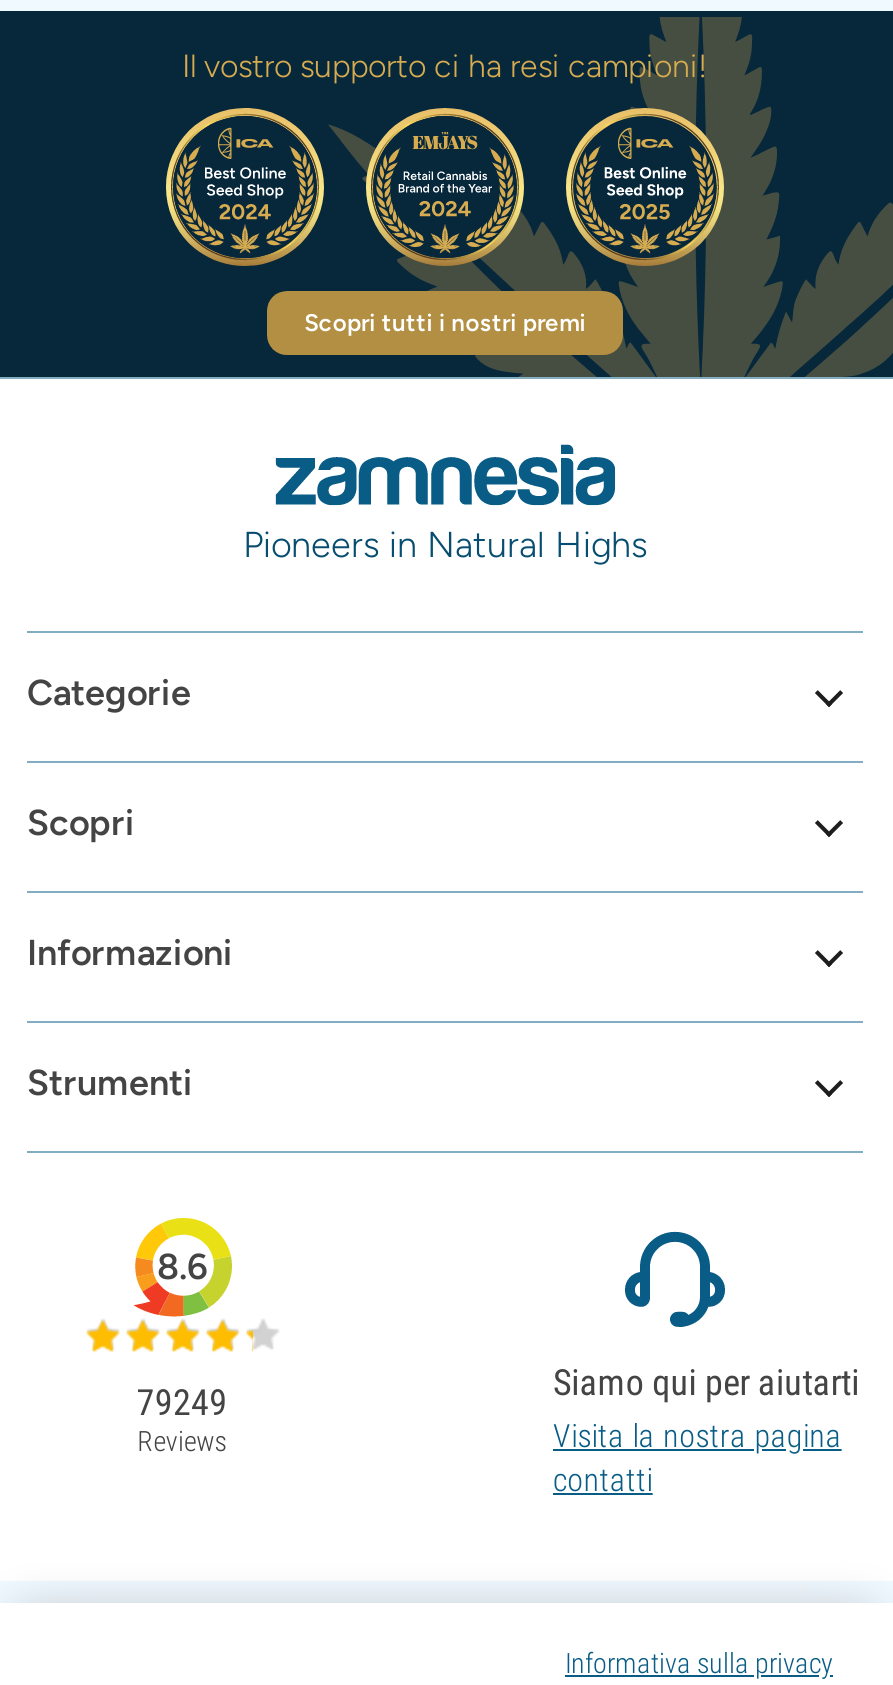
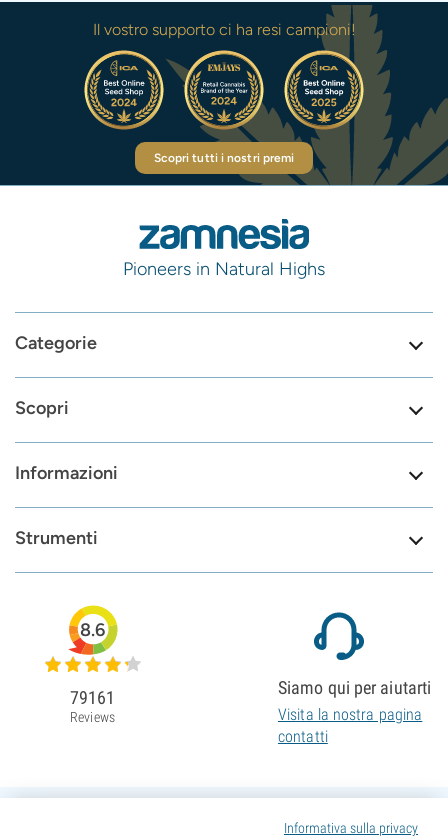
[137,1381,227,1423] 79249 -> [70,687,115,708] 79161

